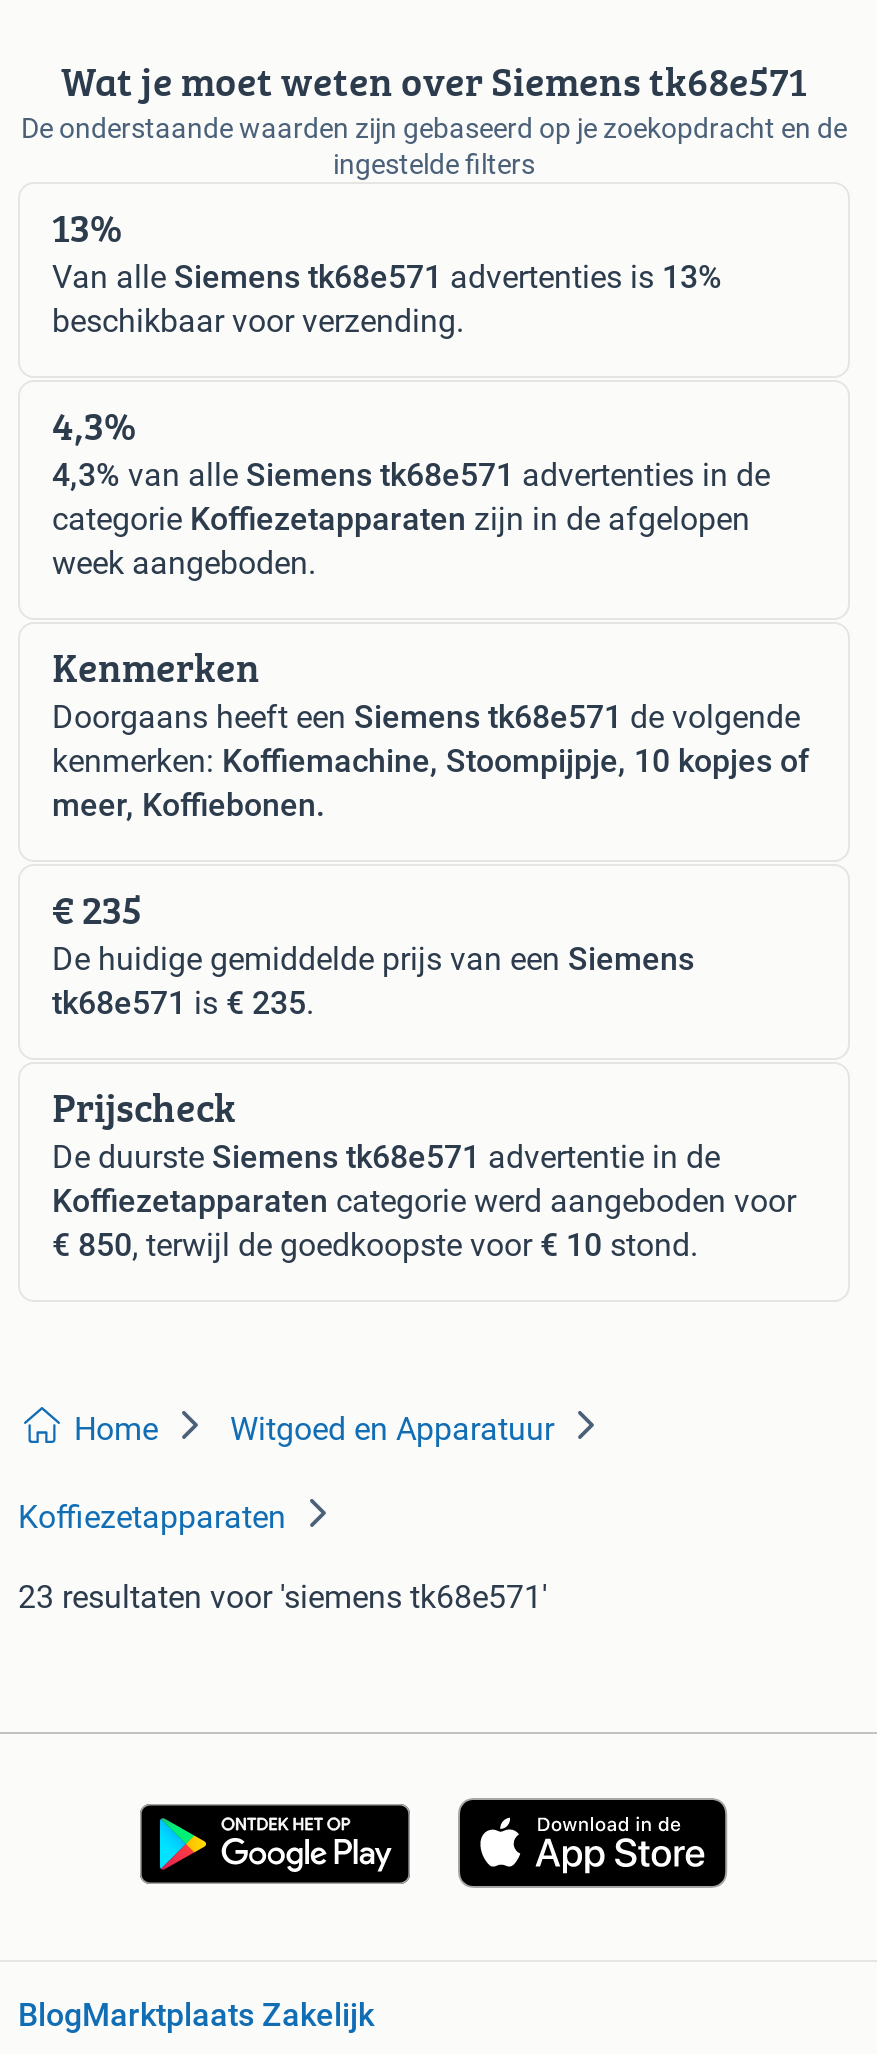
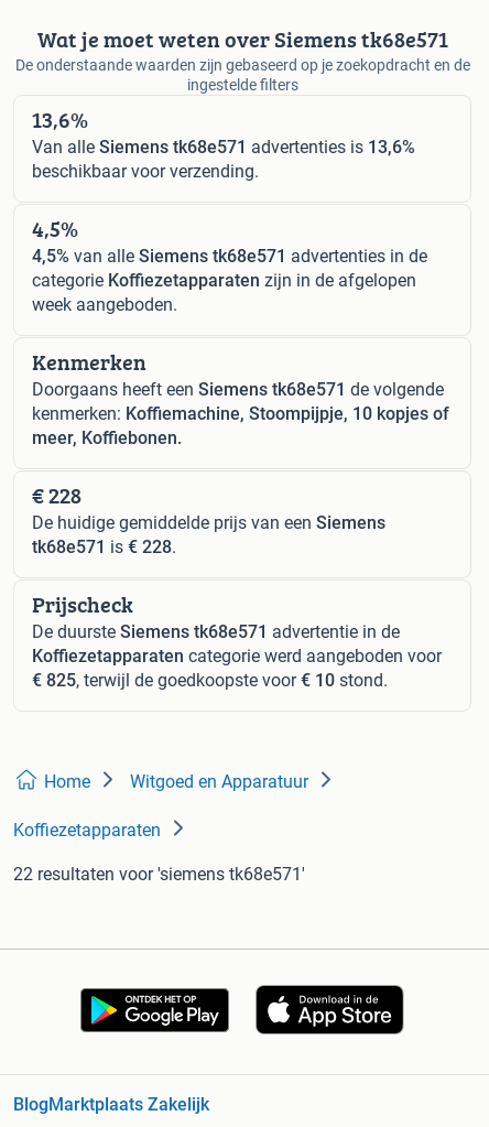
[52,198,122,256] 13% -> [32,104,88,136] 13,6%
[52,258,722,296] Van alle Siemens tk68e571 advertenties is 13% -> [32,137,415,158] Van alle Siemens tk68e571 advertenties is 13,6%
[52,396,136,454] 4,3% -> [32,213,78,245] 4,5%
[52,456,770,494] 4,3% van alle Siemens tk68e571 advertenties in de -> [32,246,427,267] 4,5% van alle Siemens tk68e571 advertenties in de
[52,880,142,938] € 235 -> [32,479,81,511] € 228
[52,984,314,1022] tk68e571 is € 235. -> [32,537,176,557] tk68e571 is € 228.
[52,1226,698,1264] € 850, terwijl de goedkoopste voor € 10 stond. -> [32,670,388,691] € 825, terwijl de goedkoopste voor € 10 stond.
[18,1578,548,1616] 23 resultaten voor 'siemens tk68e571' -> [13,864,305,885] 22 resultaten voor 'siemens tk68e571'

